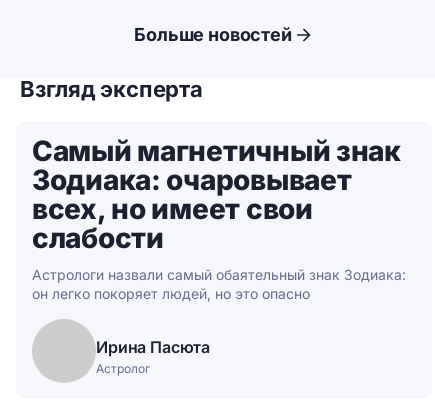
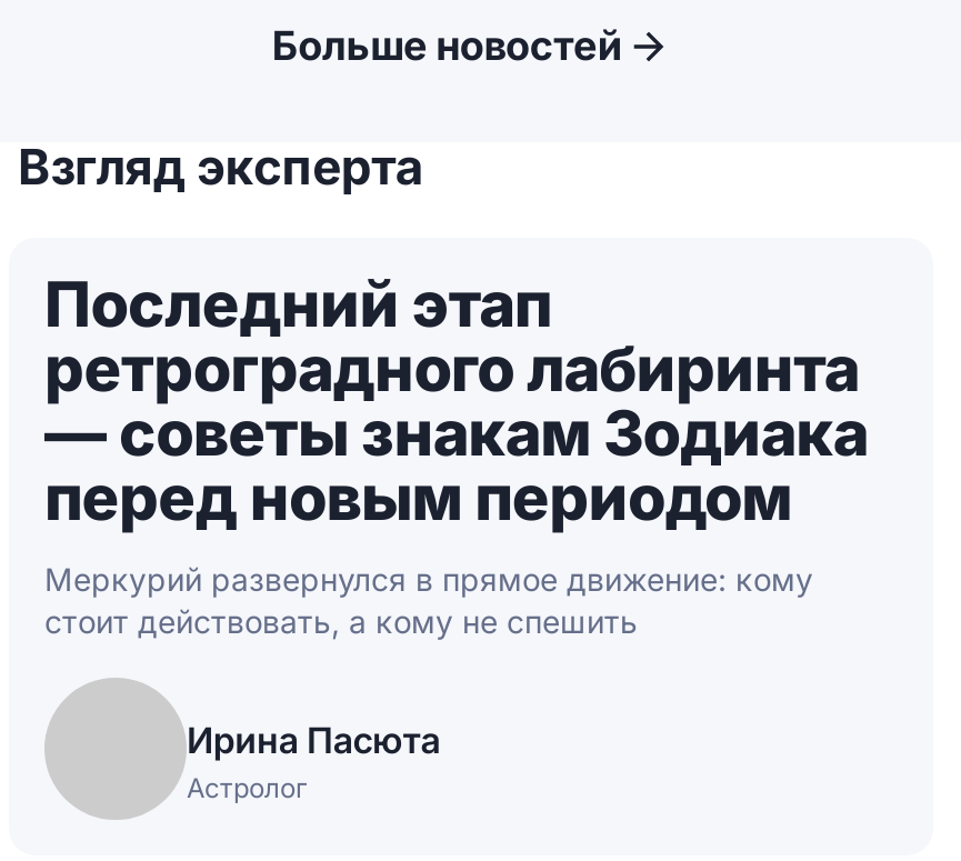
[32,134,406,302] Самый магнетичный знак | Зодиака: очаровывает | всех, но имеет свои | слабости | Астрологи назвали самый обаятельный знак Зодиака: | он легко покоряет людей, но это опасно -> [44,267,868,640] Последний этап | ретроградного лабиринта | — советы знакам Зодиака | перед новым периодом | Меркурий развернулся в прямое движение: кому | стоит действовать, а кому не спешить

